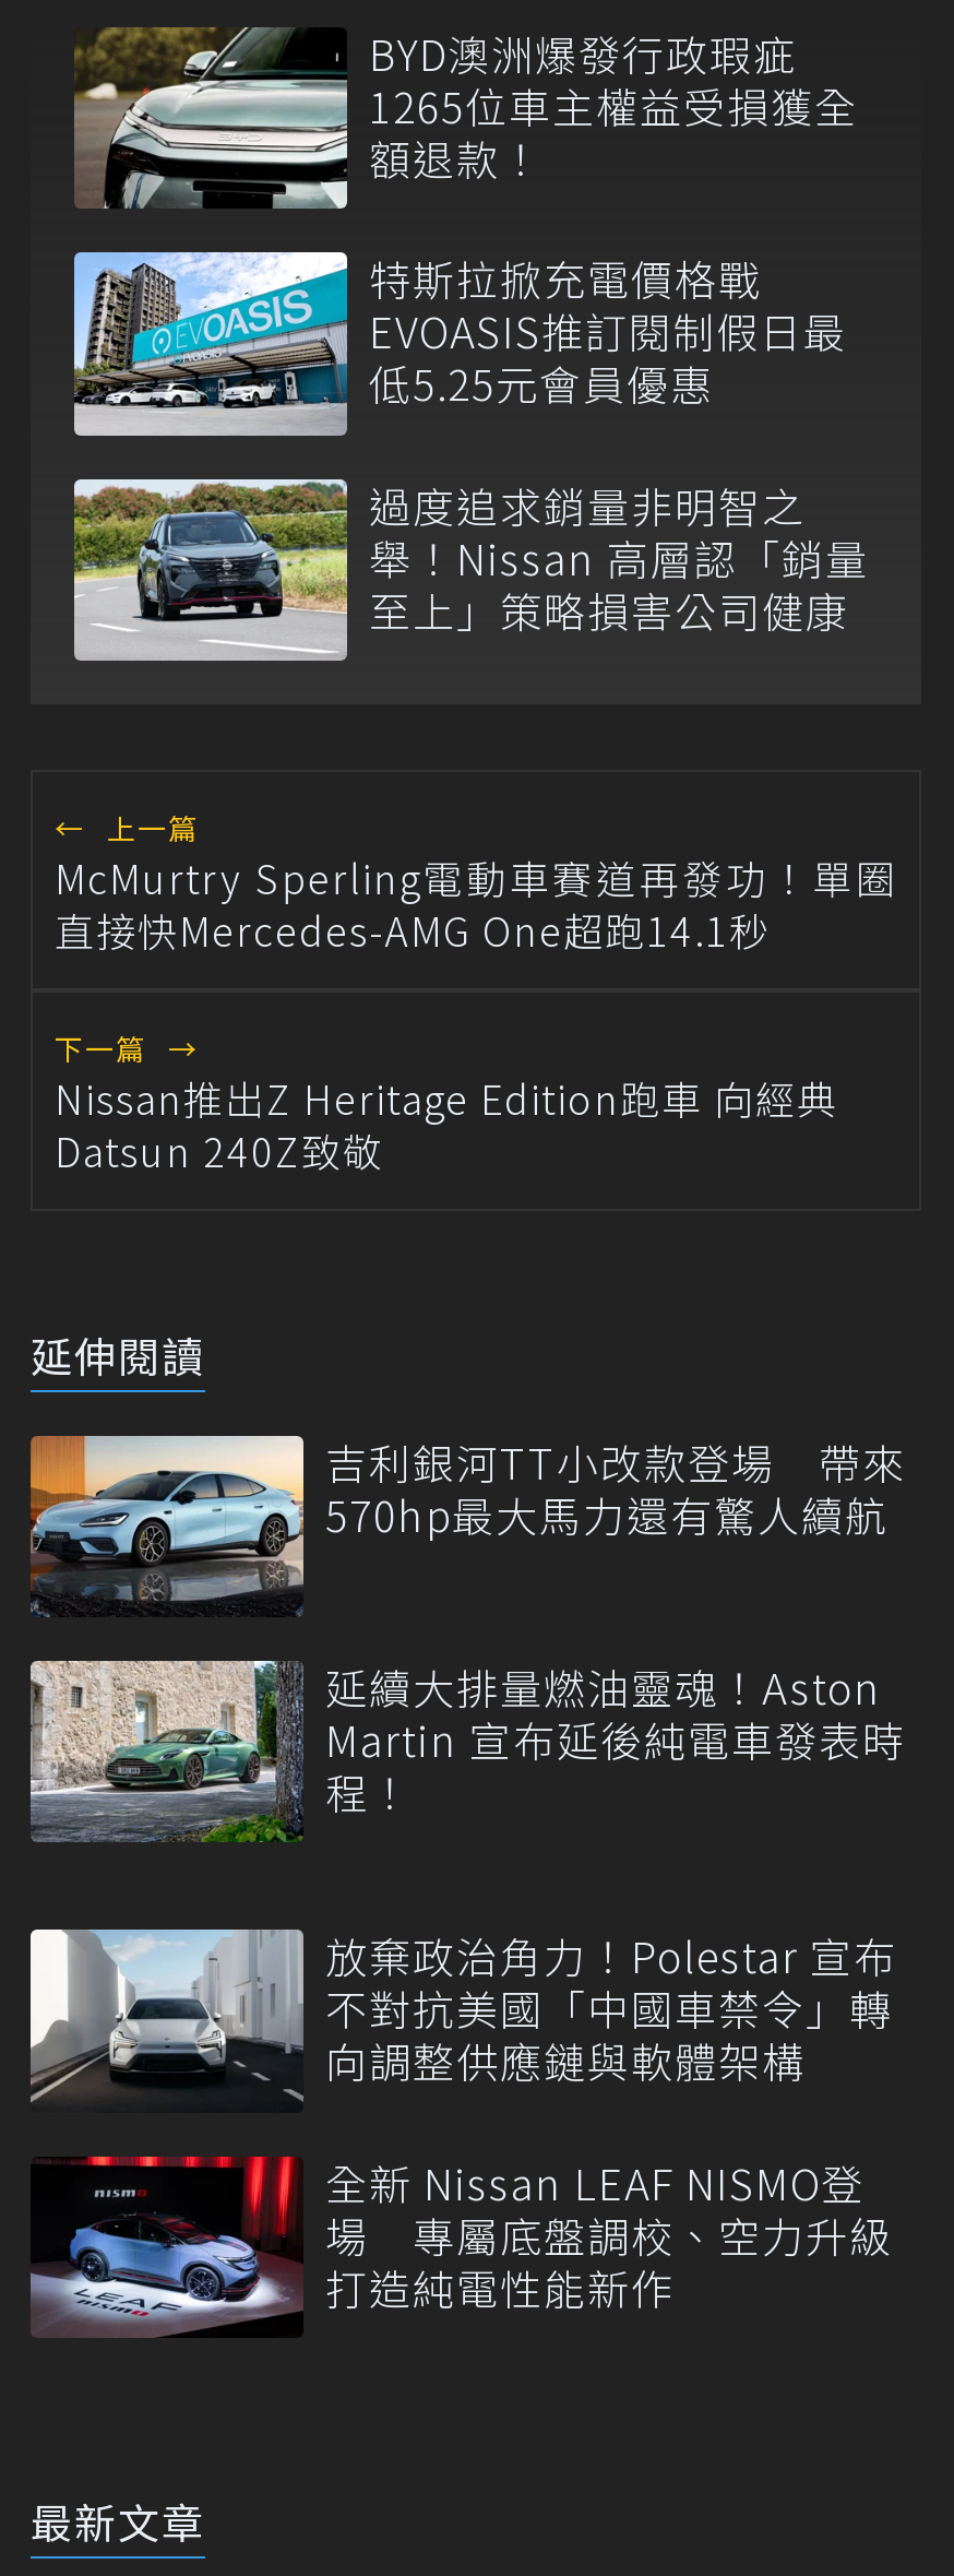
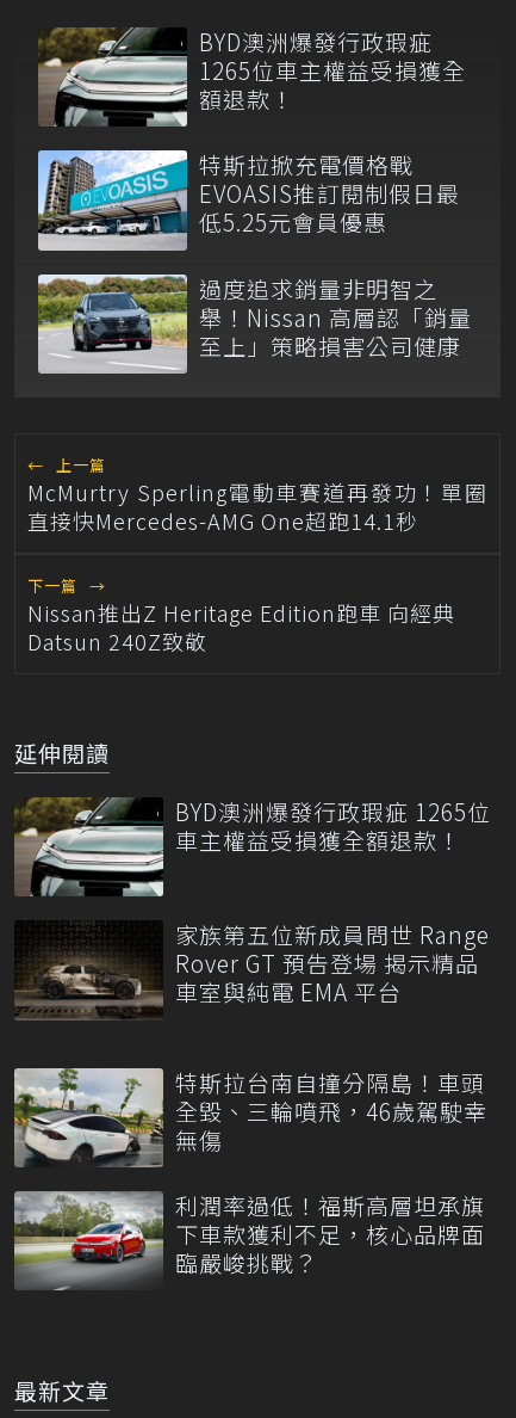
[28,1431,906,1617] [image] | 吉利銀河TT小改款登場 帶來 | 570hp最大馬力還有驚人續航 -> [13,795,491,898] [image] | BYD澳洲爆發行政瑕疵 1265位 | 車主權益受損獲全額退款！
[28,1657,906,1842] [image] | 延續大排量燃油靈魂！Aston | Martin 宣布延後純電車發表時 | 程！ -> [14,918,490,1021] [image] | 家族第五位新成員問世 Range | Rover GT 預告登場 揭示精品 | 車室與純電 EMA 平台
[28,1926,897,2113] [image] | 放棄政治角力！Polestar 宣布 | 不對抗美國「中國車禁令」轉 | 向調整供應鏈與軟體架構 -> [13,1065,487,1169] [image] | 特斯拉台南自撞分隔島！車頭 | 全毀、三輪噴飛，46歲駕駛幸 | 無傷
[31,2152,893,2338] [image] | 全新 Nissan LEAF NISMO登 | 場 專屬底盤調校、空力升級 | 打造純電性能新作 -> [13,1189,485,1290] [image] | 利潤率過低！福斯高層坦承旗 | 下車款獲利不足，核心品牌面 | 臨嚴峻挑戰？

